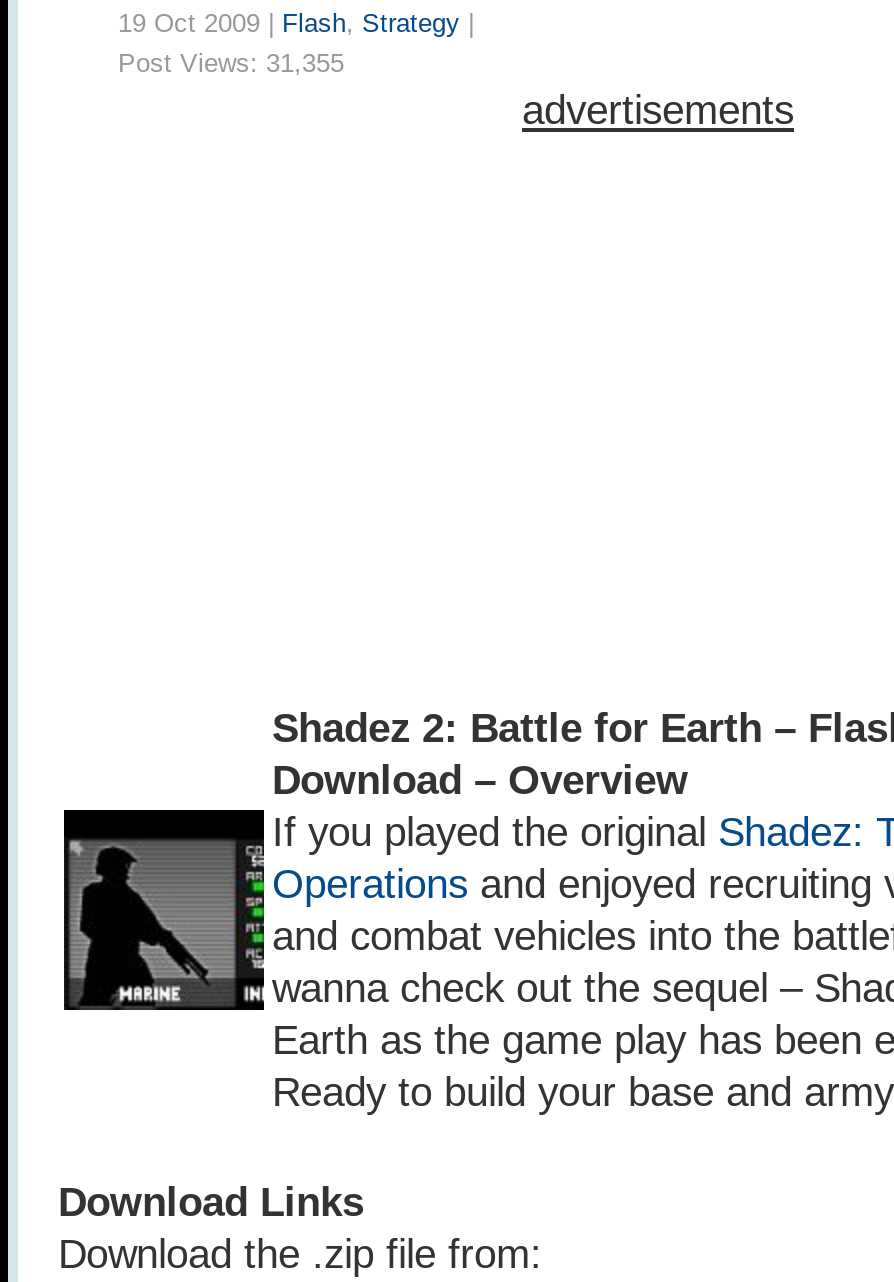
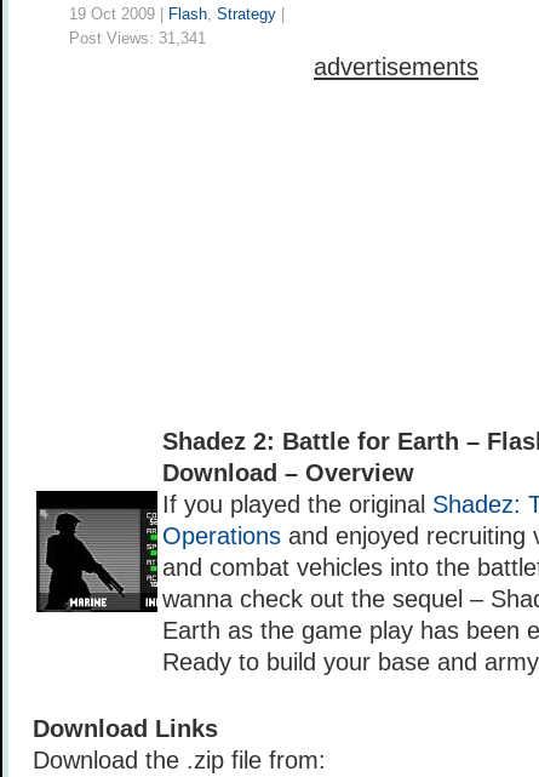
[118,48,344,78] Post Views: 31,355 -> [69,29,206,47] Post Views: 31,341

